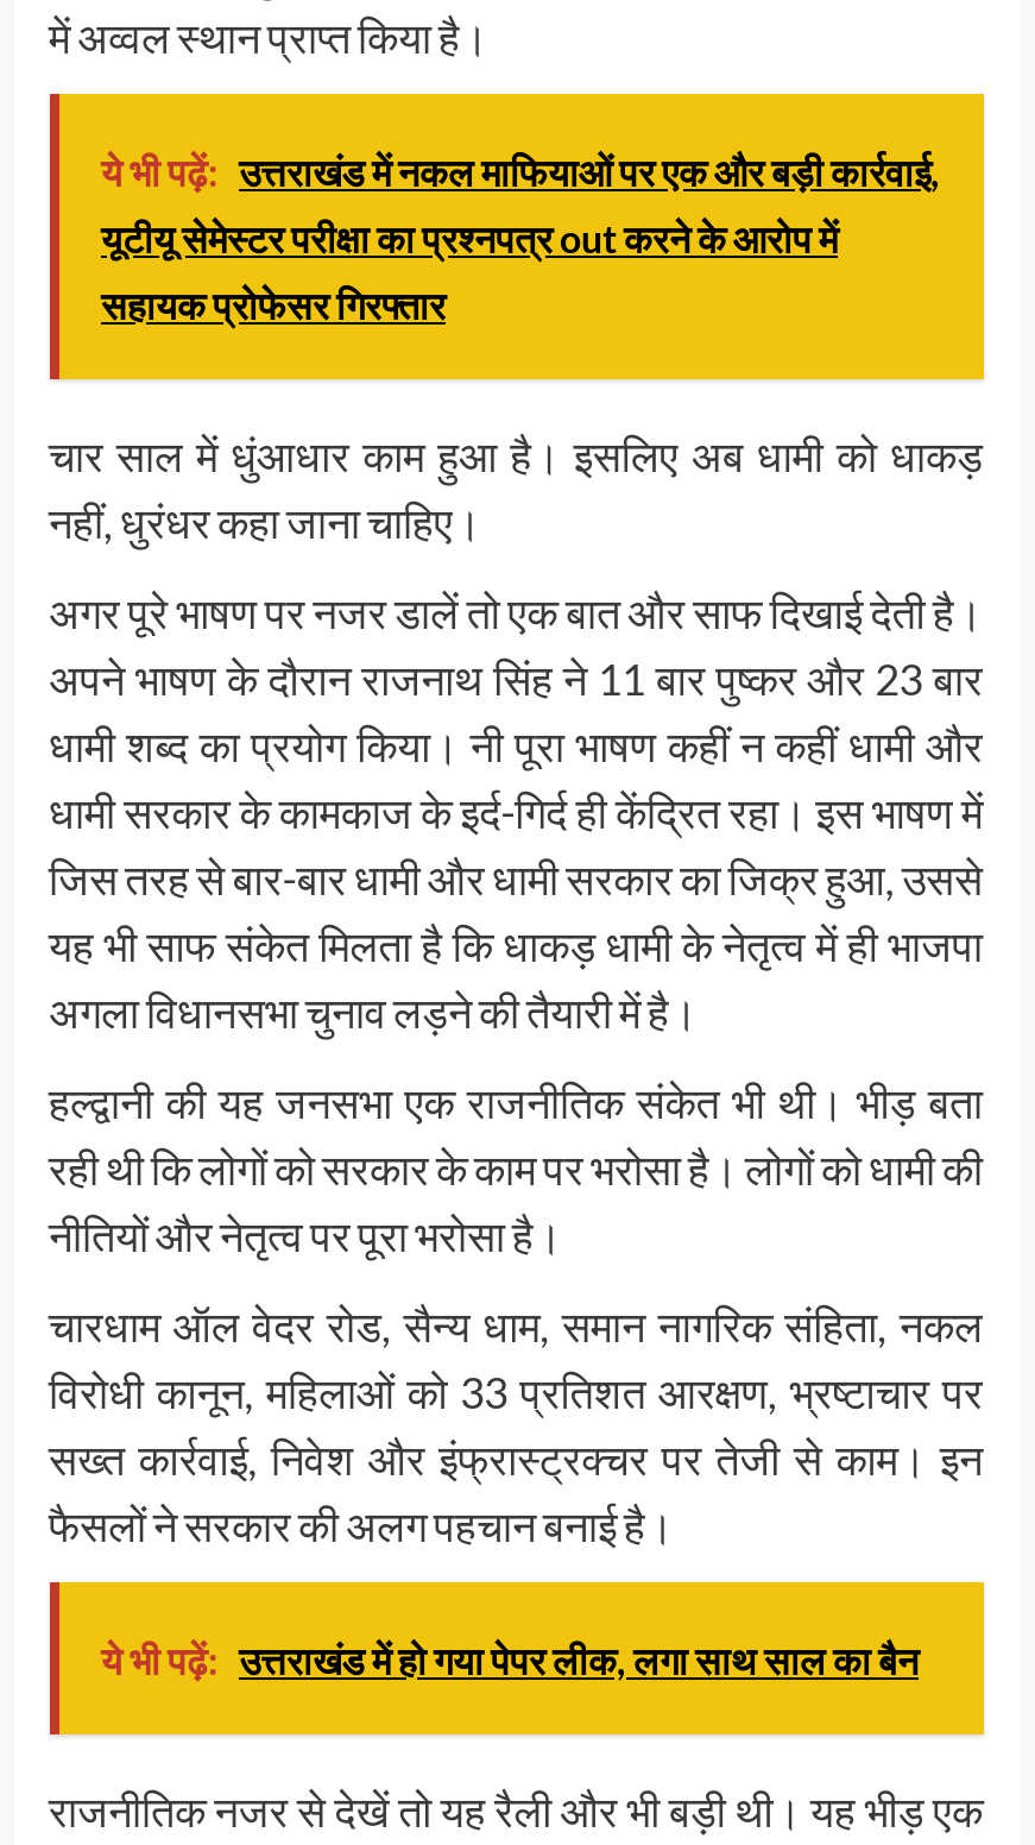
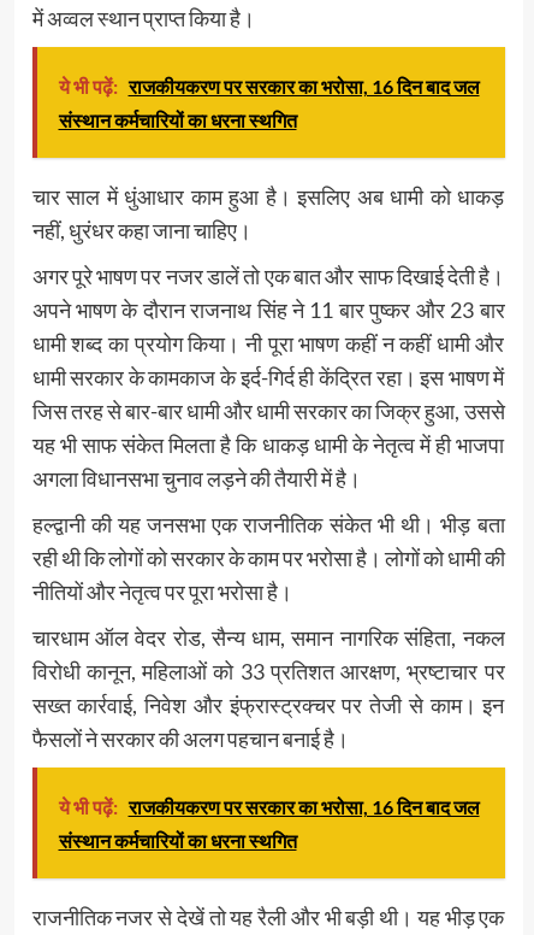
[101,149,940,327] ये भी पढ़ें: उत्तराखंड में नकल माफियाओं पर एक और बड़ी कार्रवाई, | यूटीयू सेमेस्टर परीक्षा का प्रश्नपत्र out करने के आरोप में | सहायक प्रोफेसर गिरफ्तार -> [58,75,479,132] ये भी पढ़ें: राजकीयकरण पर सरकार का भरोसा, 16 दिन बाद जल | संस्थान कर्मचारियों का धरना स्थगित
moved [49,429,983,1551] -> [32,184,505,752]: चार साल में धुंआधार काम हुआ है। इसलिए अब धामी को धाकड़ | नहीं, धुरंधर कहा जाना चाहिए। | अगर पूरे भाषण पर नजर डालें तो एक बात और साफ दिखाई देती है। | ... | सख्त कार्रवाई, निवेश और इंफ्रास्ट्रक्चर पर तेजी से काम। इन | फैसलों ने सरकार की अलग पहचान बनाई है।
[101,1637,919,1682] ये भी पढ़ें: उत्तराखंड में हो गया पेपर लीक, लगा साथ साल का बैन -> [58,796,479,852] ये भी पढ़ें: राजकीयकरण पर सरकार का भरोसा, 16 दिन बाद जल | संस्थान कर्मचारियों का धरना स्थगित

